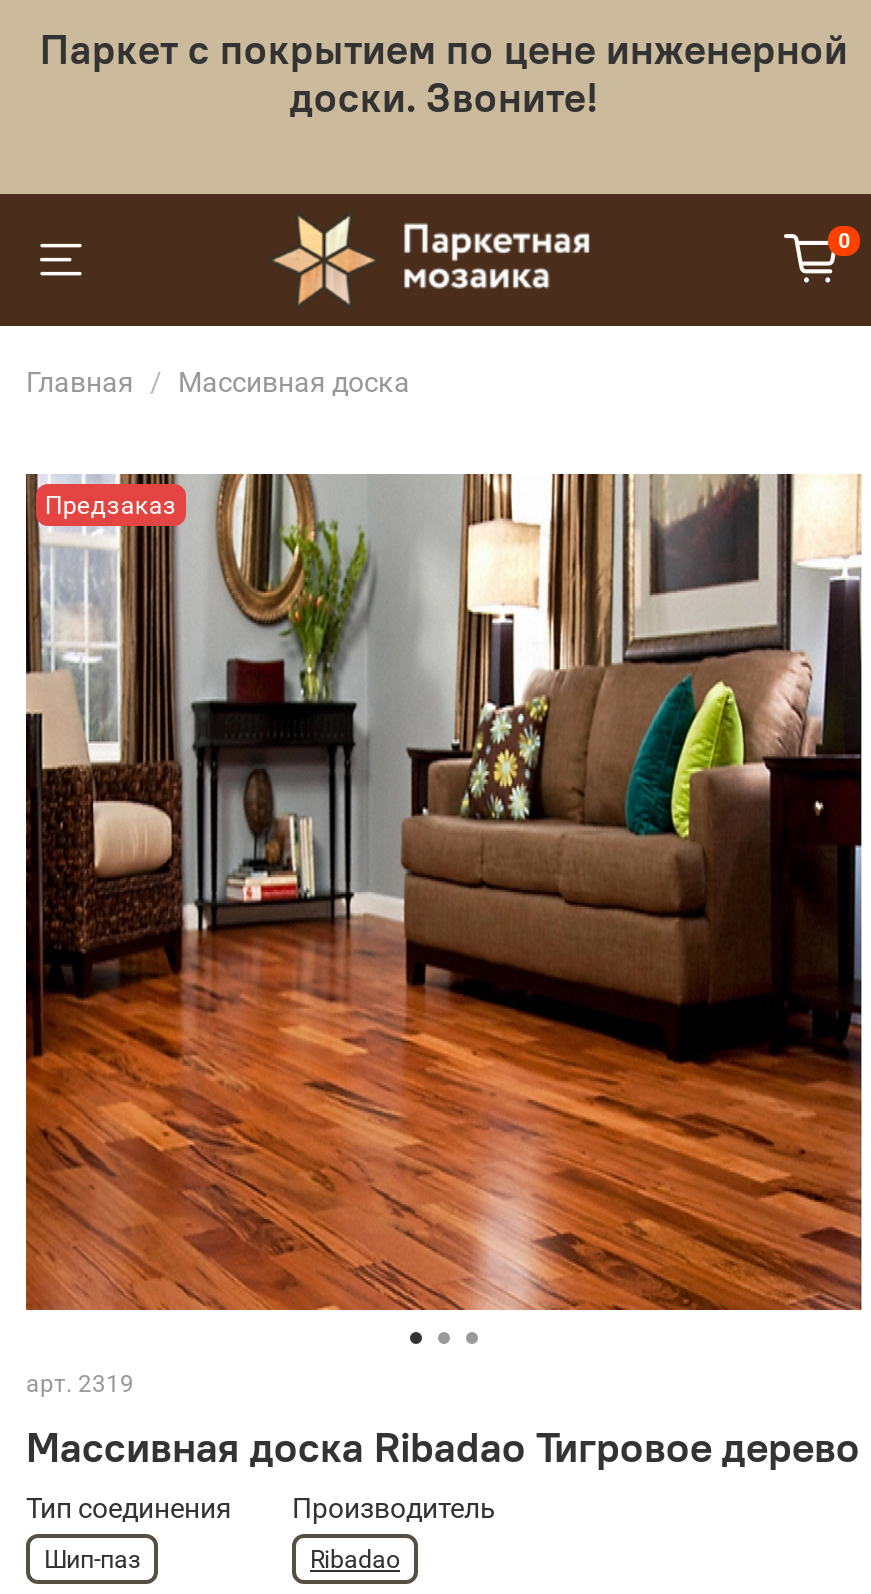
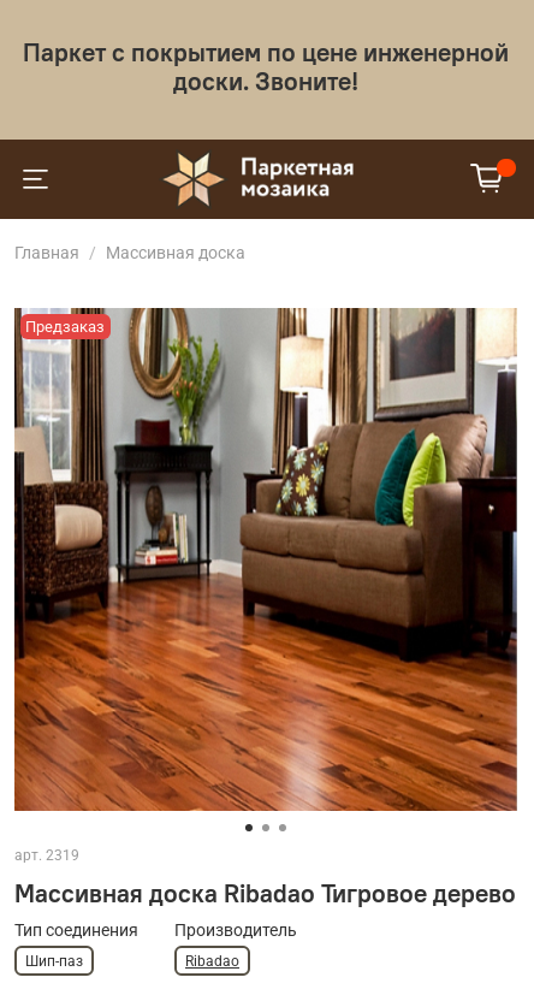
[838,227,850,253] 0 -> none

